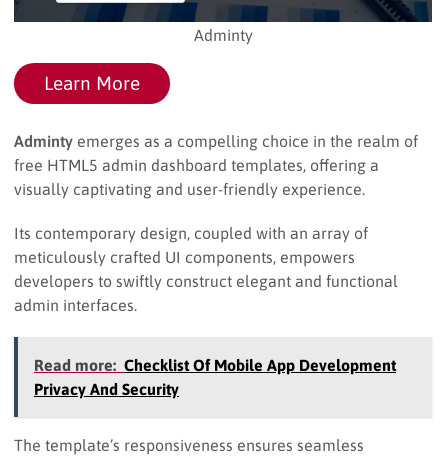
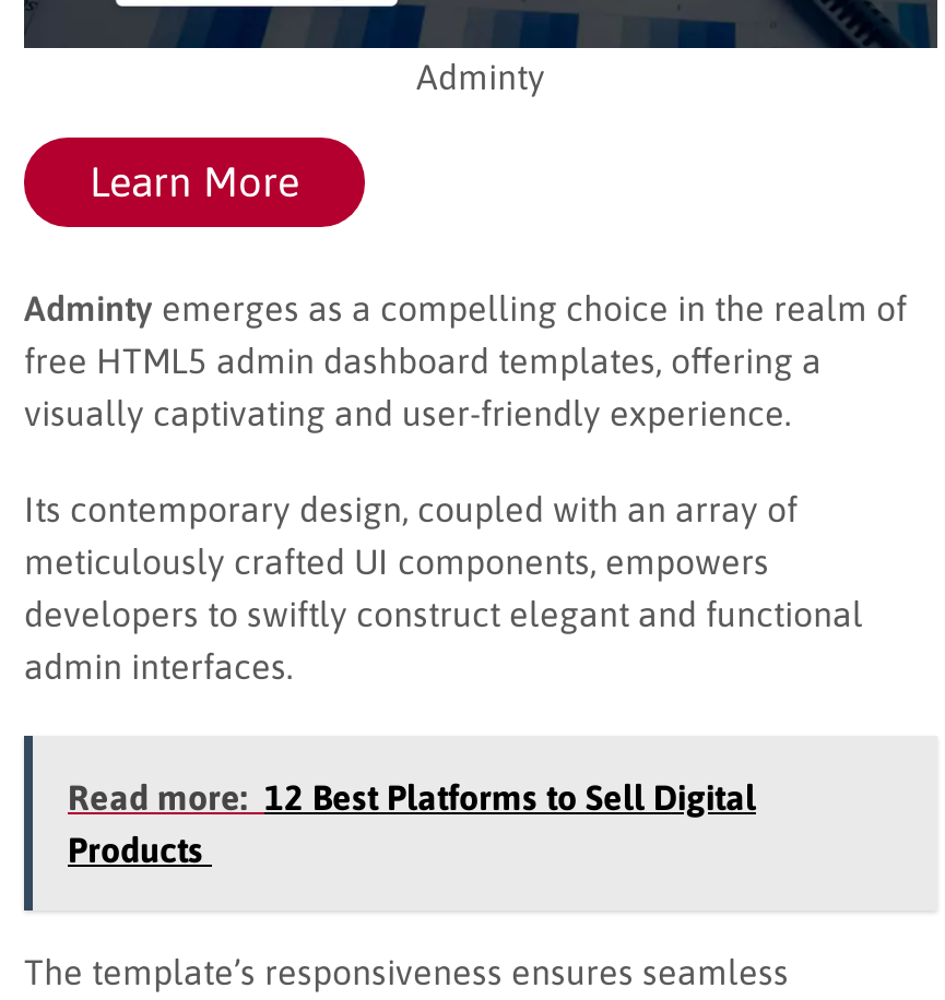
[34,355,396,397] Read more: Checklist Of Mobile App Development | Privacy And Security -> [68,776,756,868] Read more: 12 Best Platforms to Sell Digital | Products

